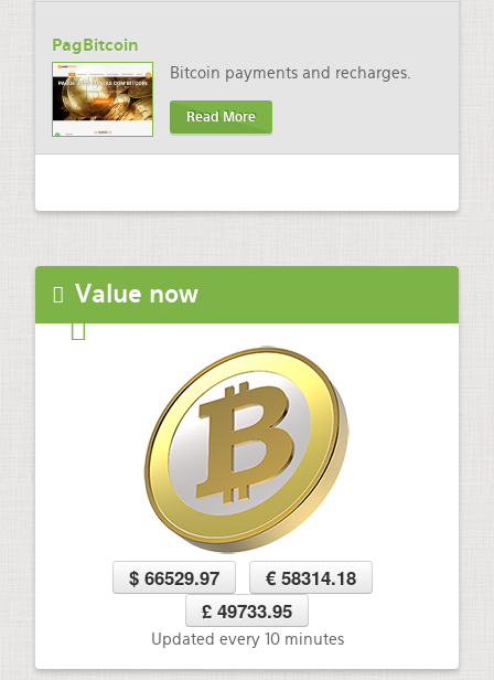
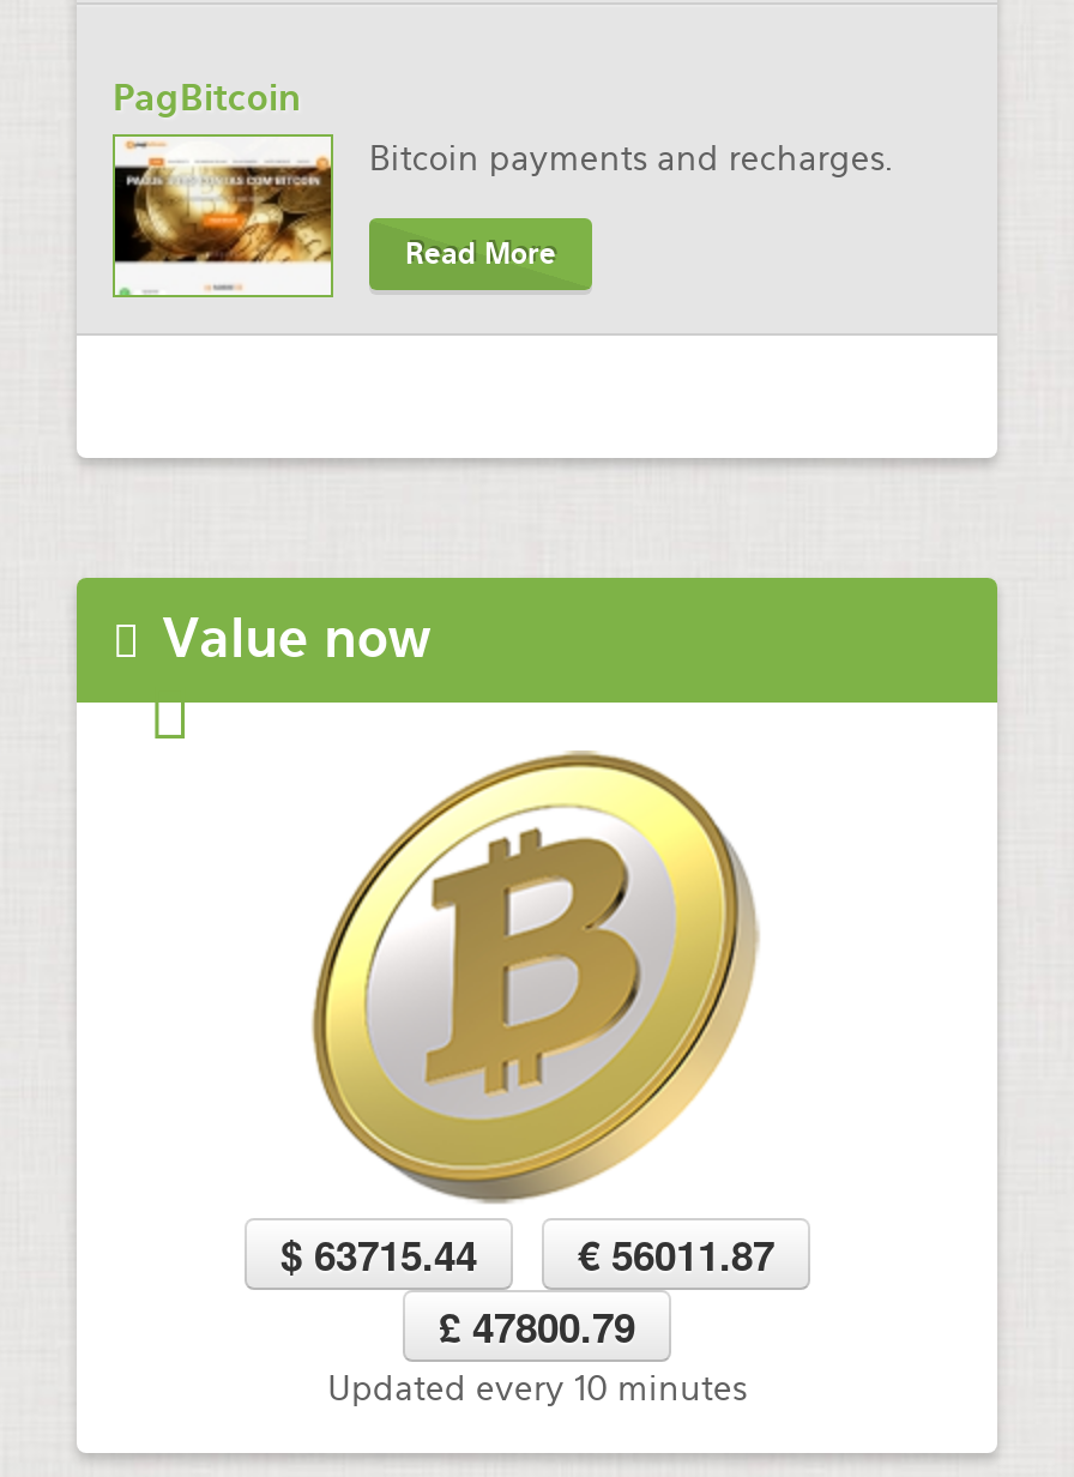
[129,565,219,591] $ 66529.97 -> [280,1226,477,1284] $ 63715.44
[266,565,356,591] € 58314.18 -> [578,1226,774,1284] € 56011.87
[202,598,292,624] £ 49733.95 -> [439,1298,635,1356] £ 47800.79

